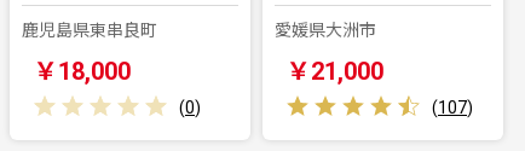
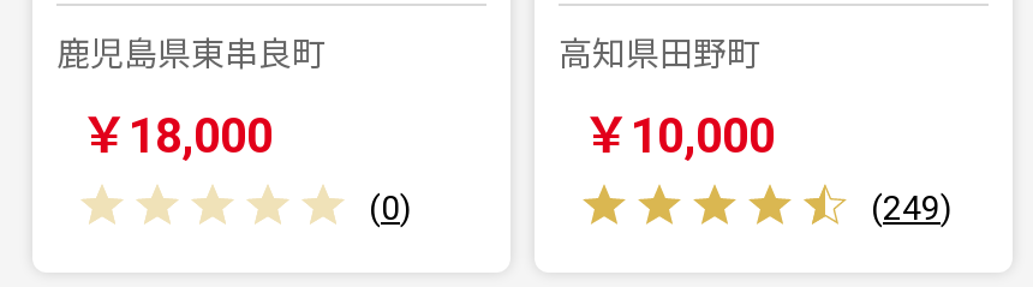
[275,21,376,40] 愛媛県大洲市 -> [559,34,760,73] 高知県田野町
[287,57,473,118] ￥21,000 | (107) -> [583,106,953,226] ￥10,000 | (249)

